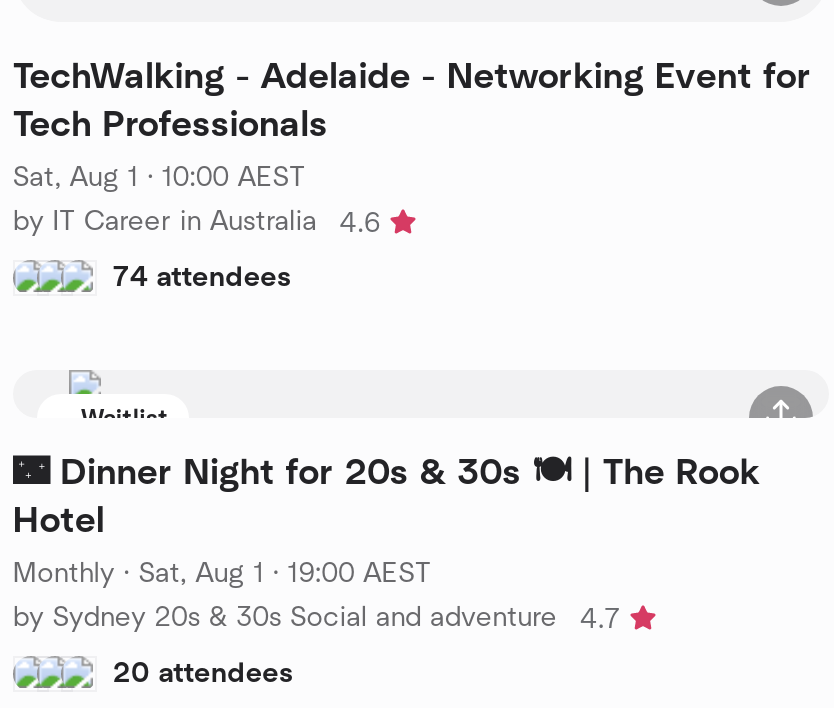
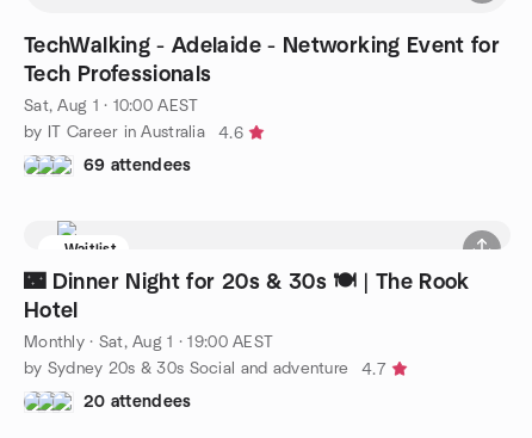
[113,263,292,291] 74 attendees -> [83,157,191,174] 69 attendees

